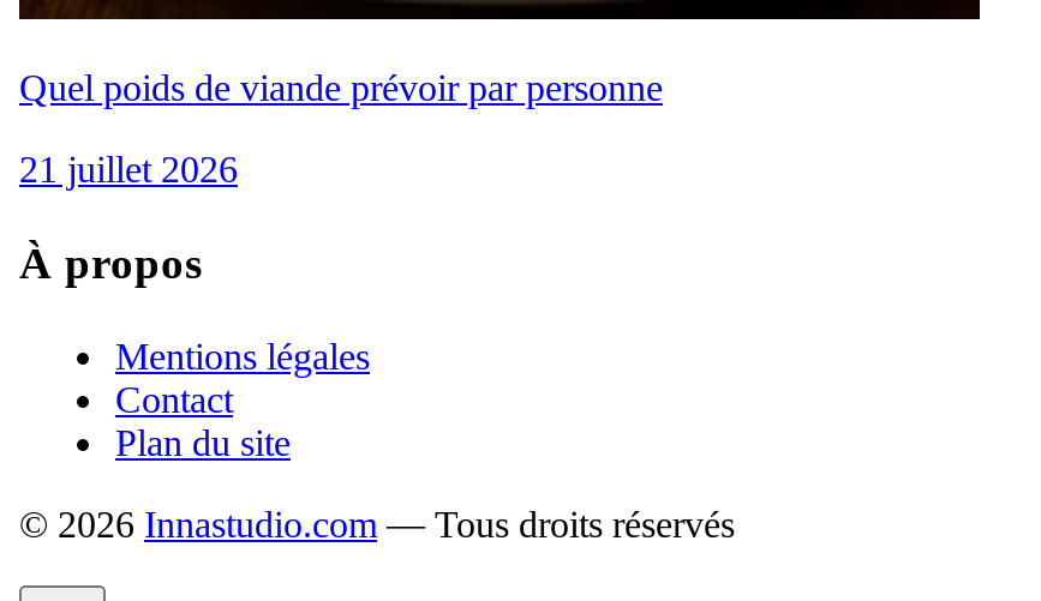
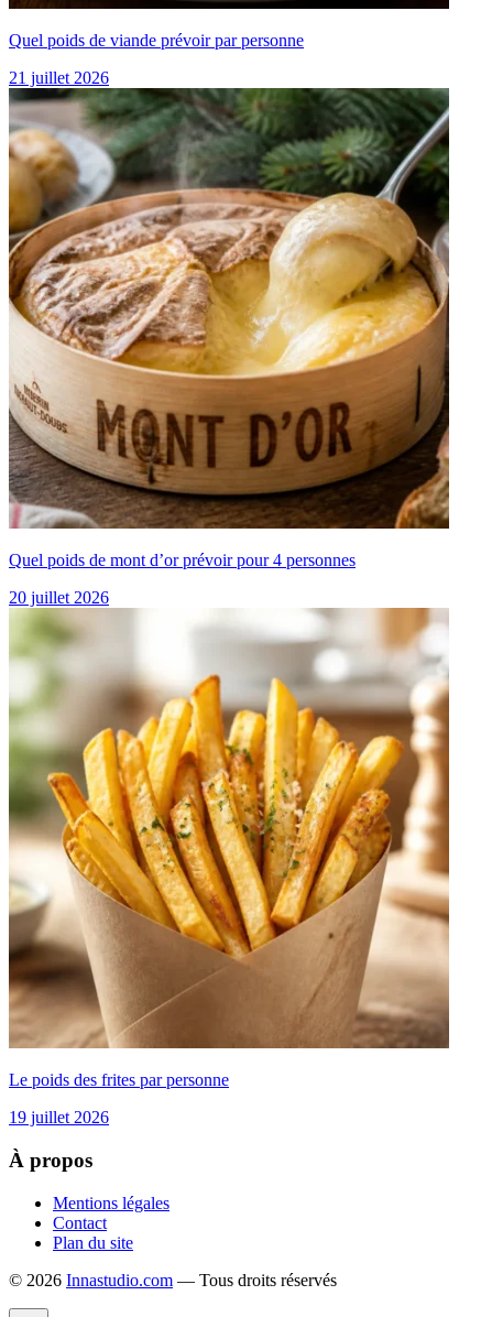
none -> [8,87,450,607] [image] | Quel poids de mont d’or prévoir pour 4 personnes | 20 juillet 2026
none -> [9,607,450,1127] [image] | Le poids des frites par personne | 19 juillet 2026

